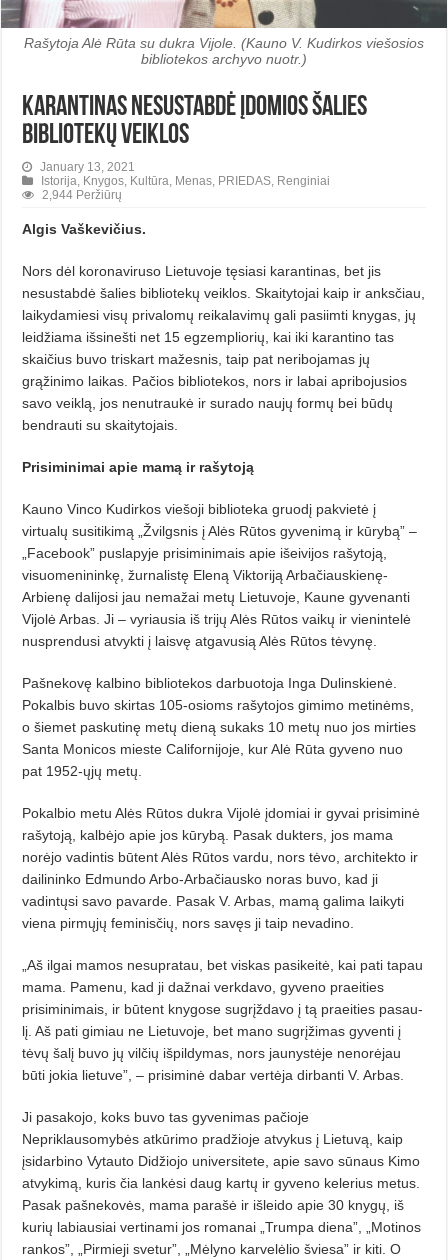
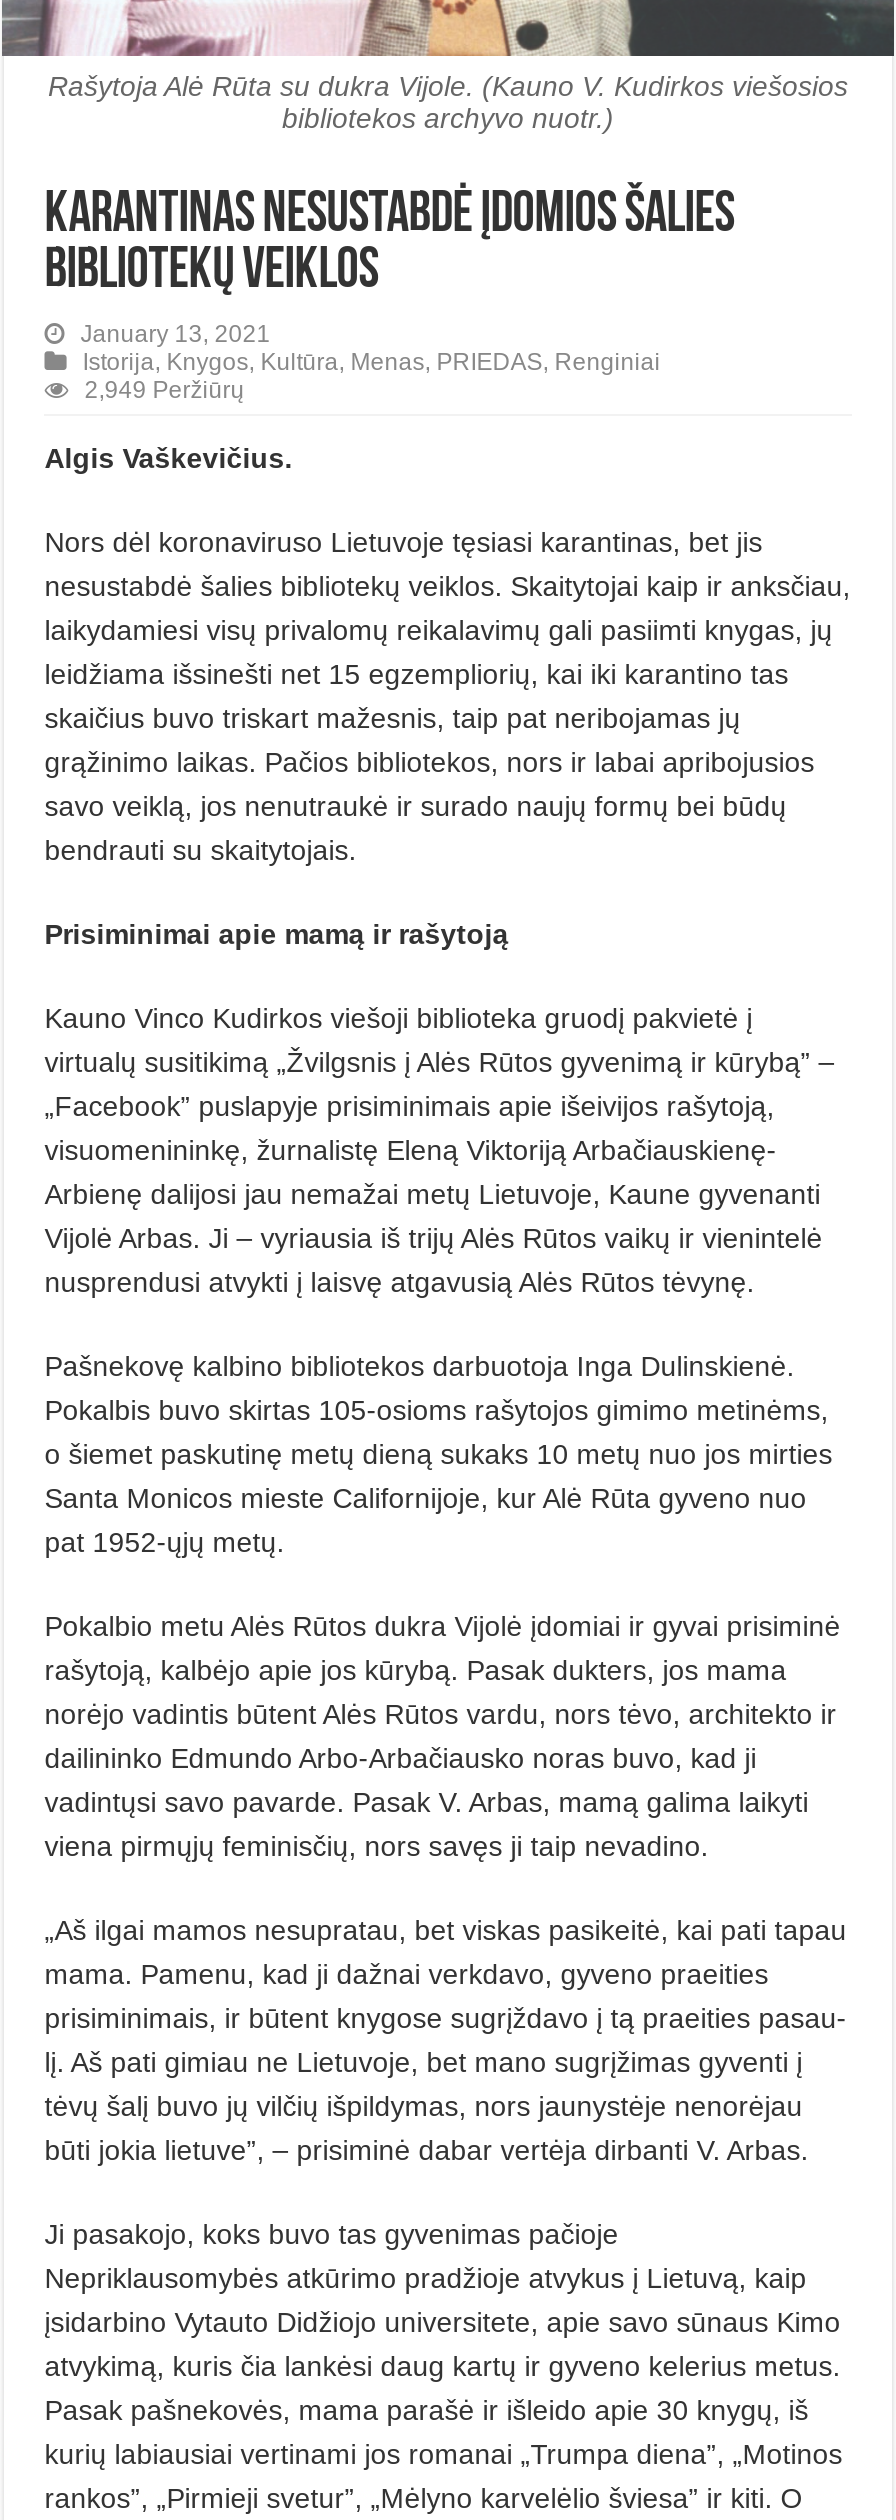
[42,188,122,202] 2,944 Peržiūrų -> [84,376,244,404] 2,949 Peržiūrų

